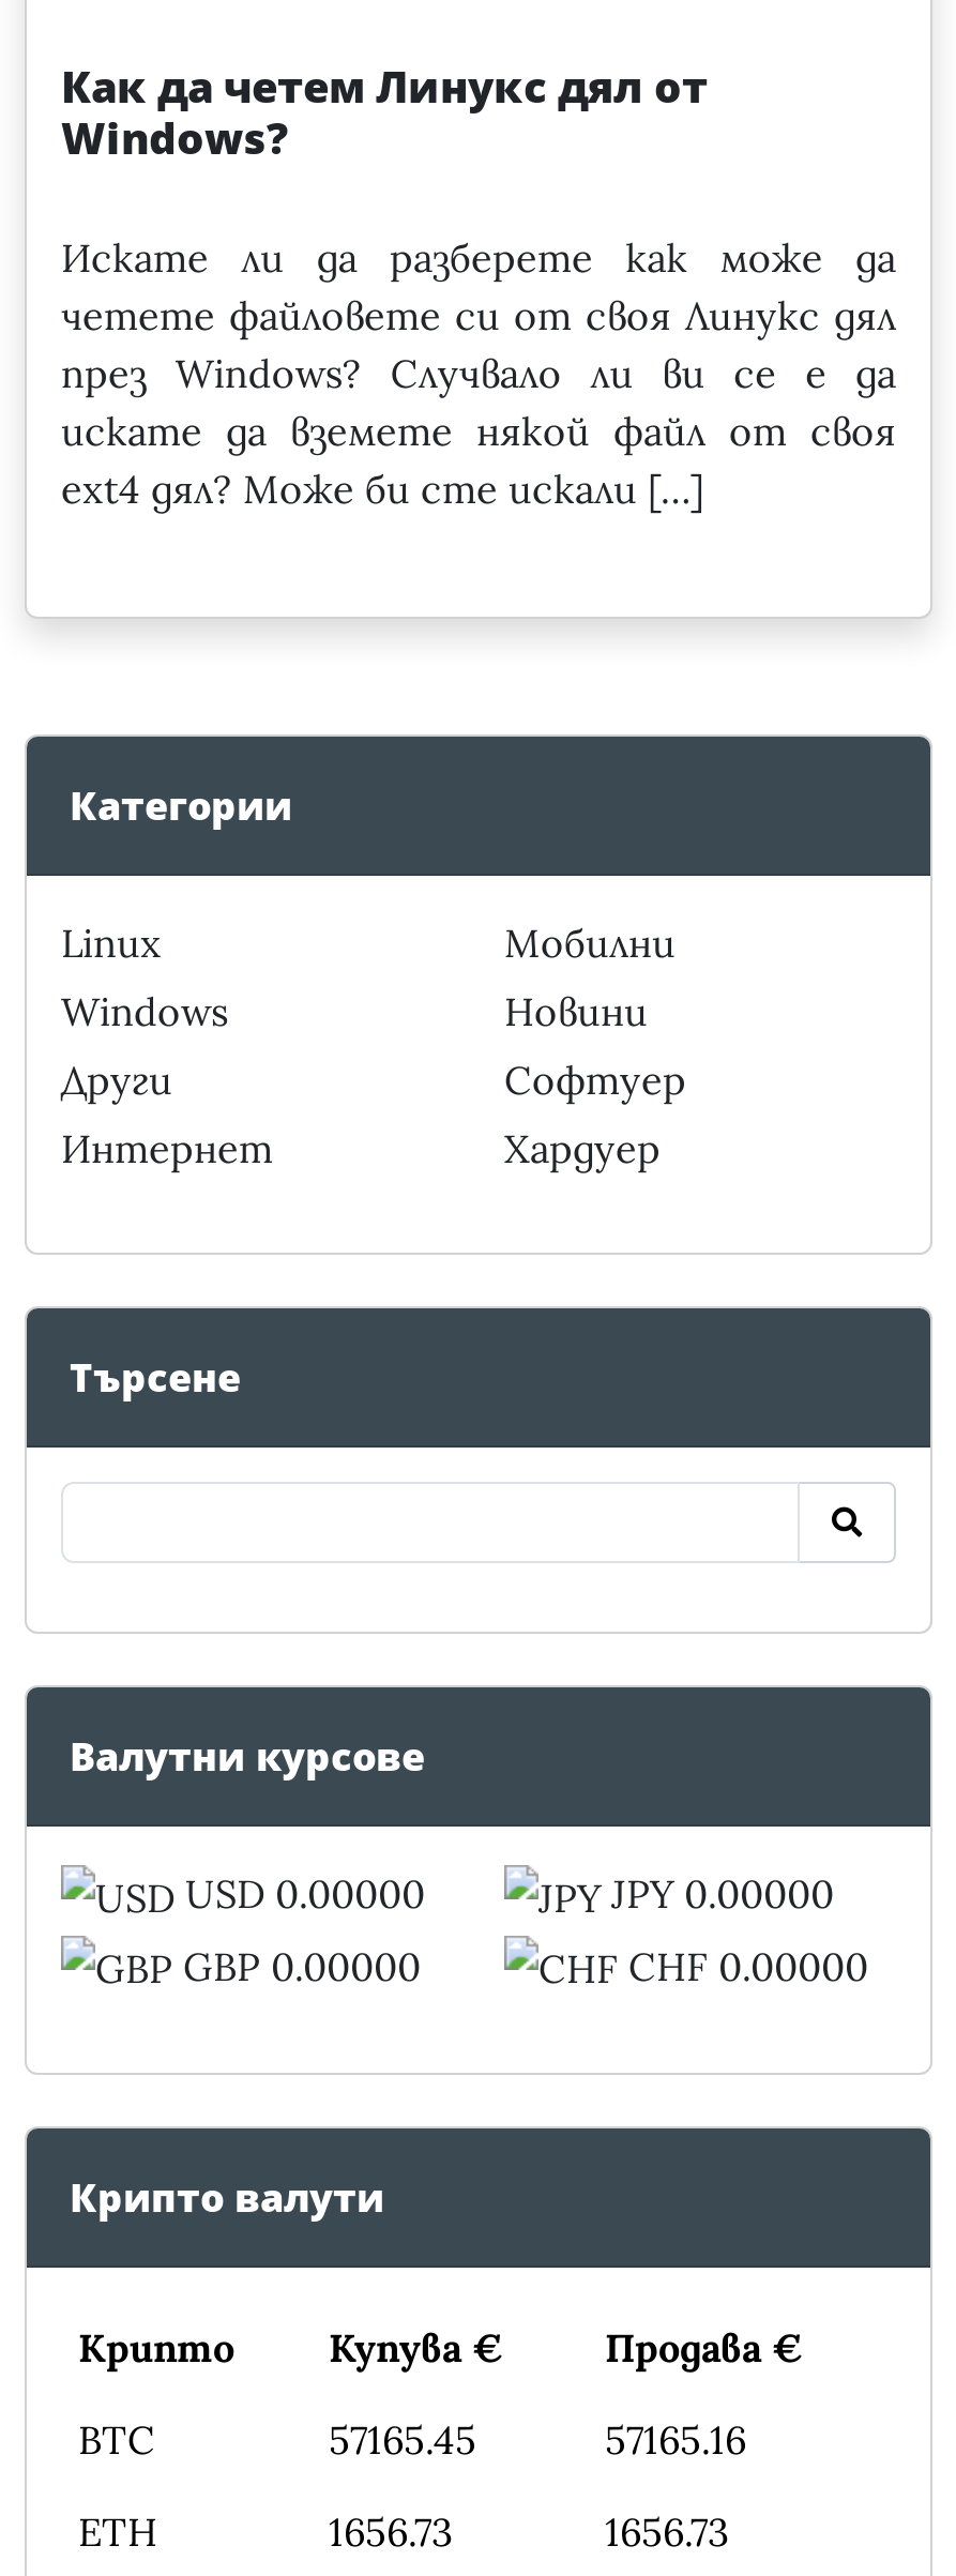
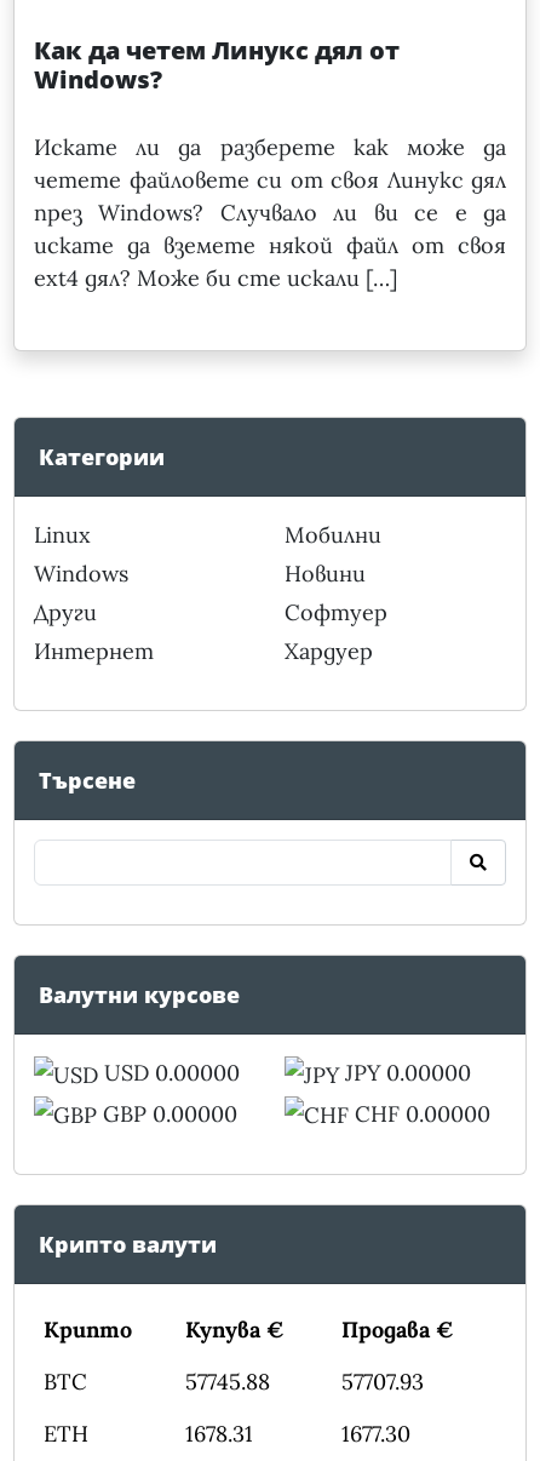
[329,2416,476,2466] 57165.45 -> [185,1368,270,1396] 57745.88
[605,2416,746,2466] 57165.16 -> [341,1368,424,1396] 57707.93
[329,2508,453,2558] 1656.73 -> [185,1420,253,1448] 1678.31
[605,2508,729,2558] 1656.73 -> [341,1420,410,1448] 1677.30

